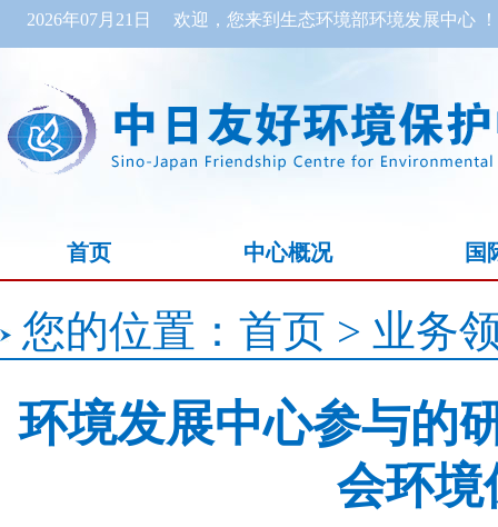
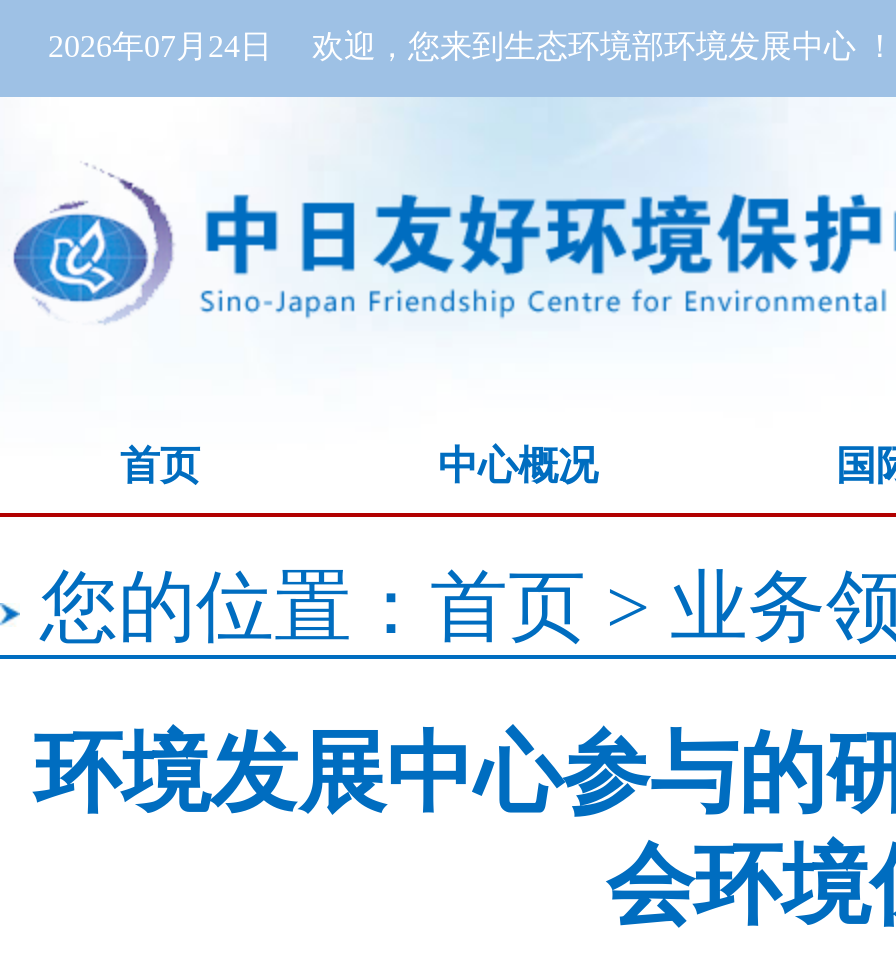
[27,10,498,29] 2026年07月21日 欢迎，您来到生态环境部环境发展中心 ！ -> [48,29,896,63] 2026年07月24日 欢迎，您来到生态环境部环境发展中心 ！

